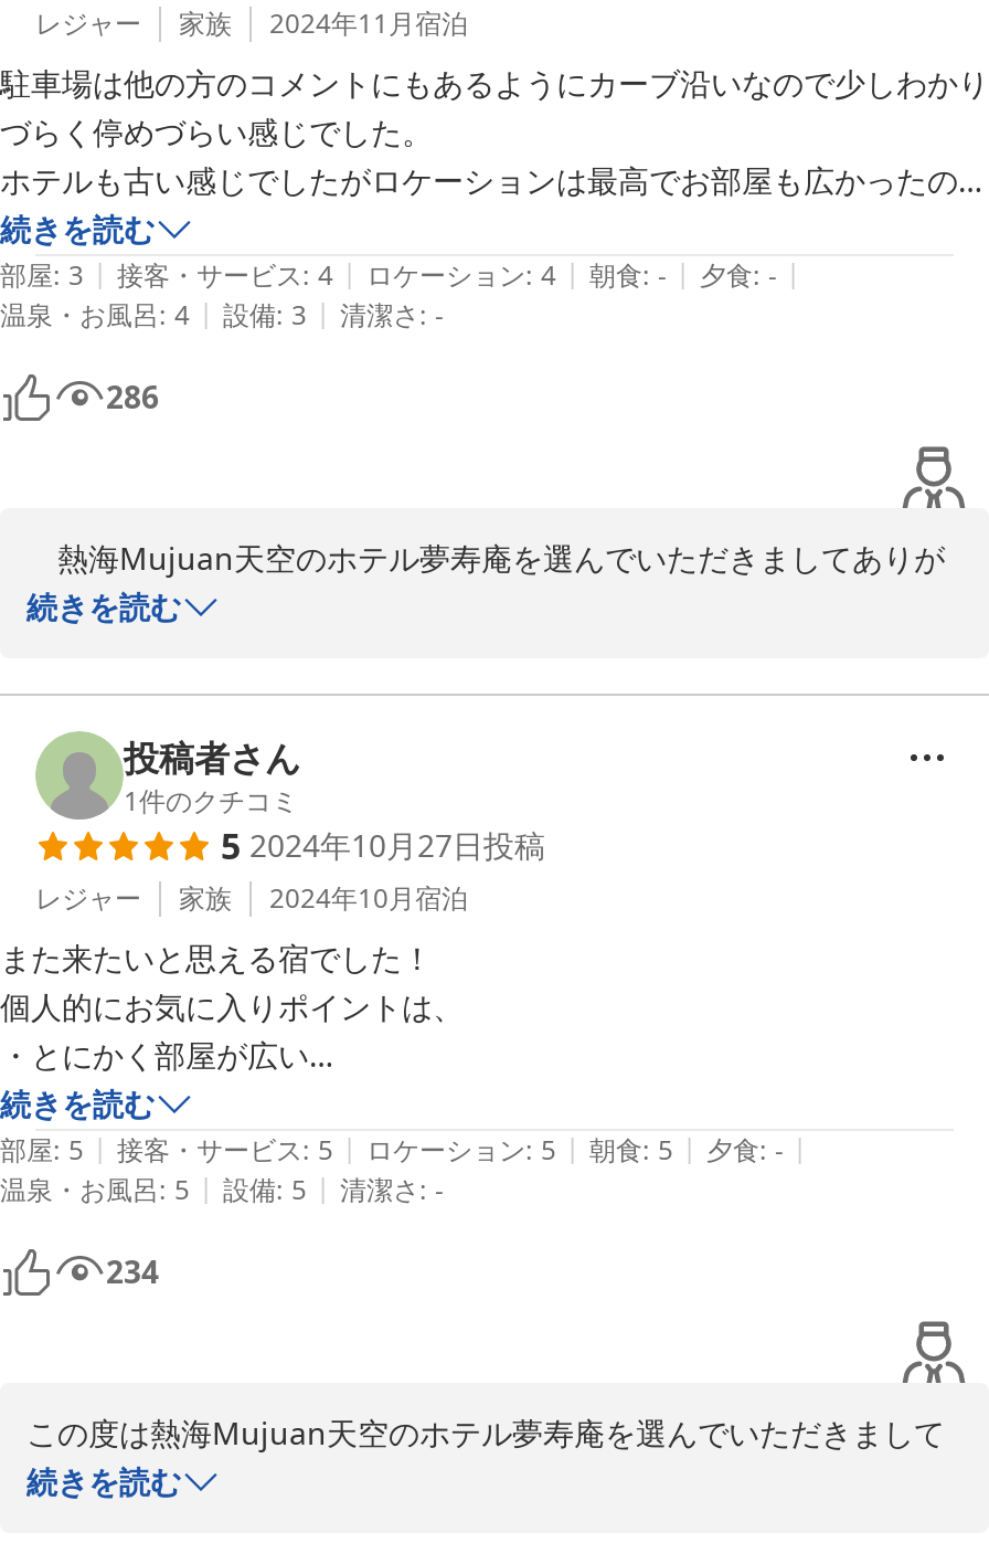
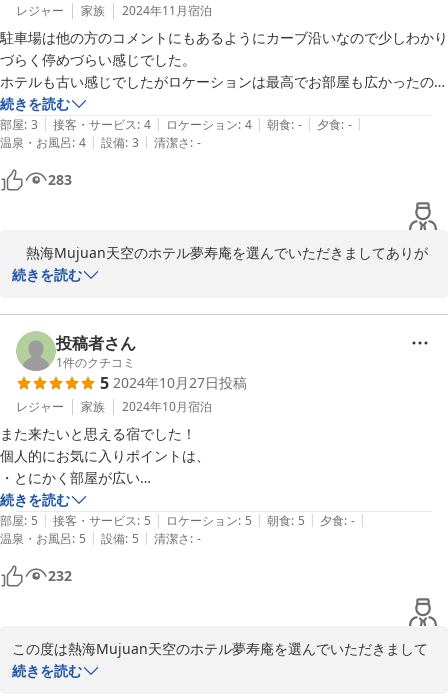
[106,376,159,418] 286 -> [48,170,72,189] 283
[106,1250,159,1292] 234 -> [48,566,72,585] 232

